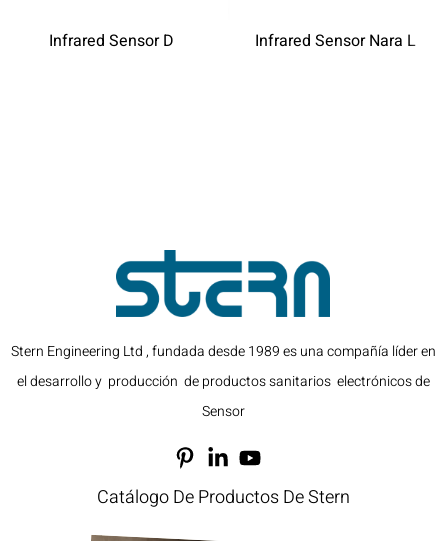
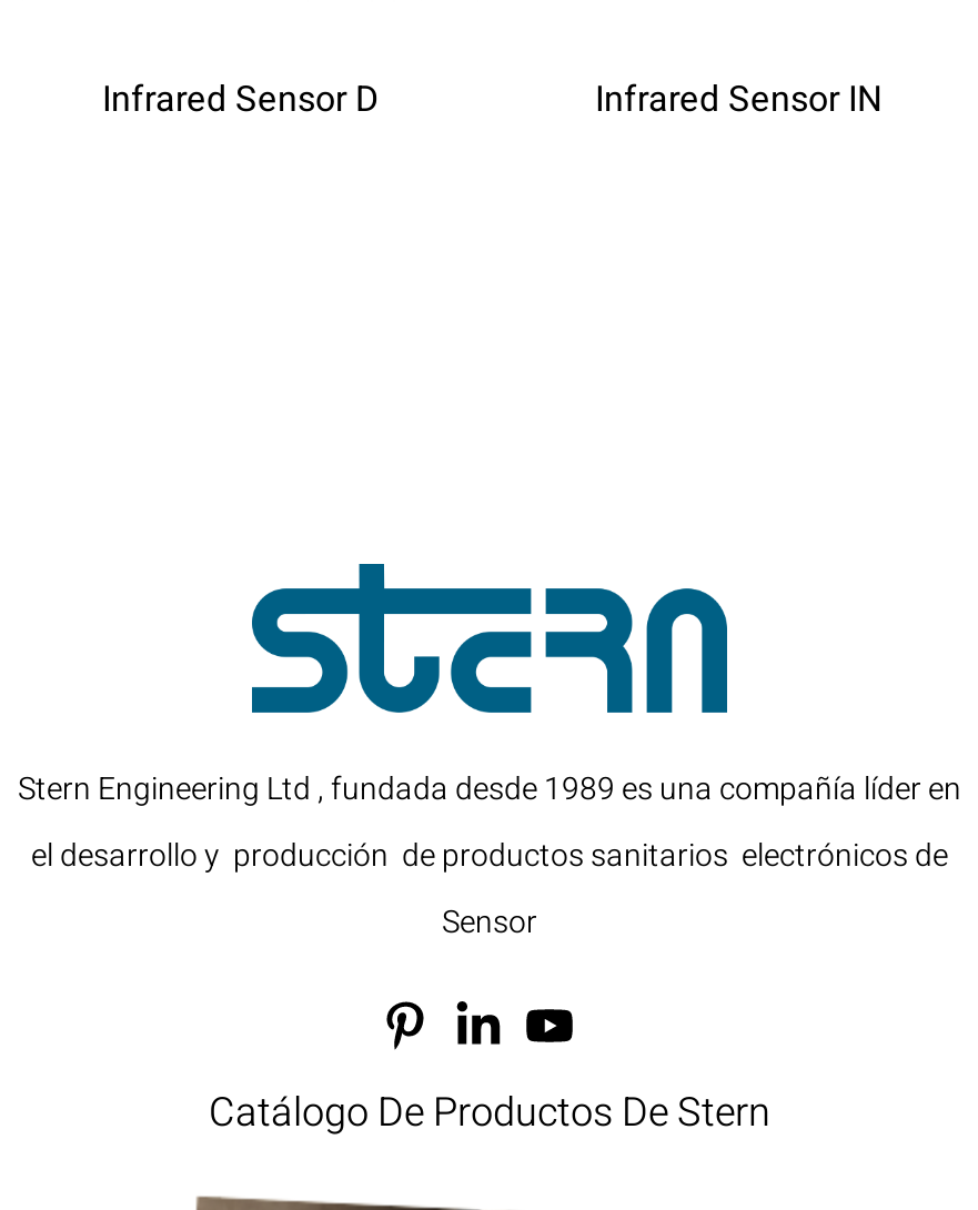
[254,29,415,53] Infrared Sensor Nara L -> [595,74,881,127] Infrared Sensor IN

